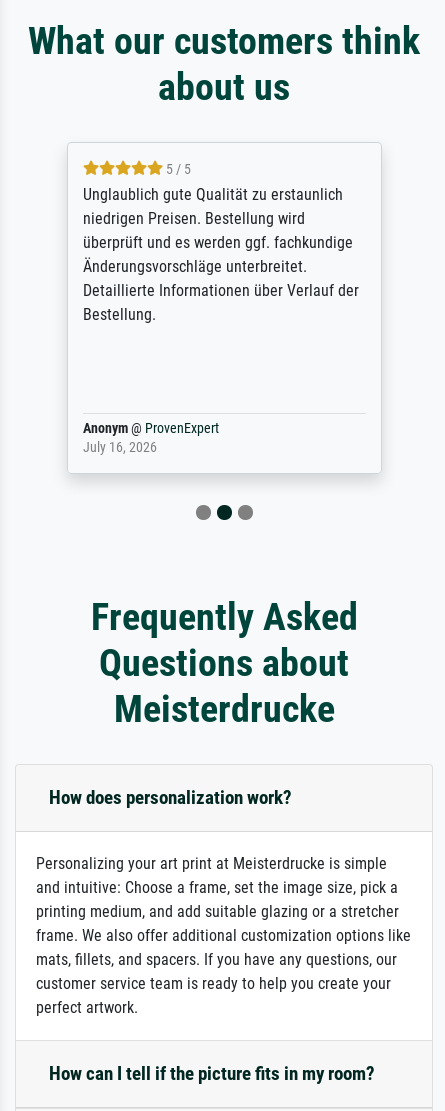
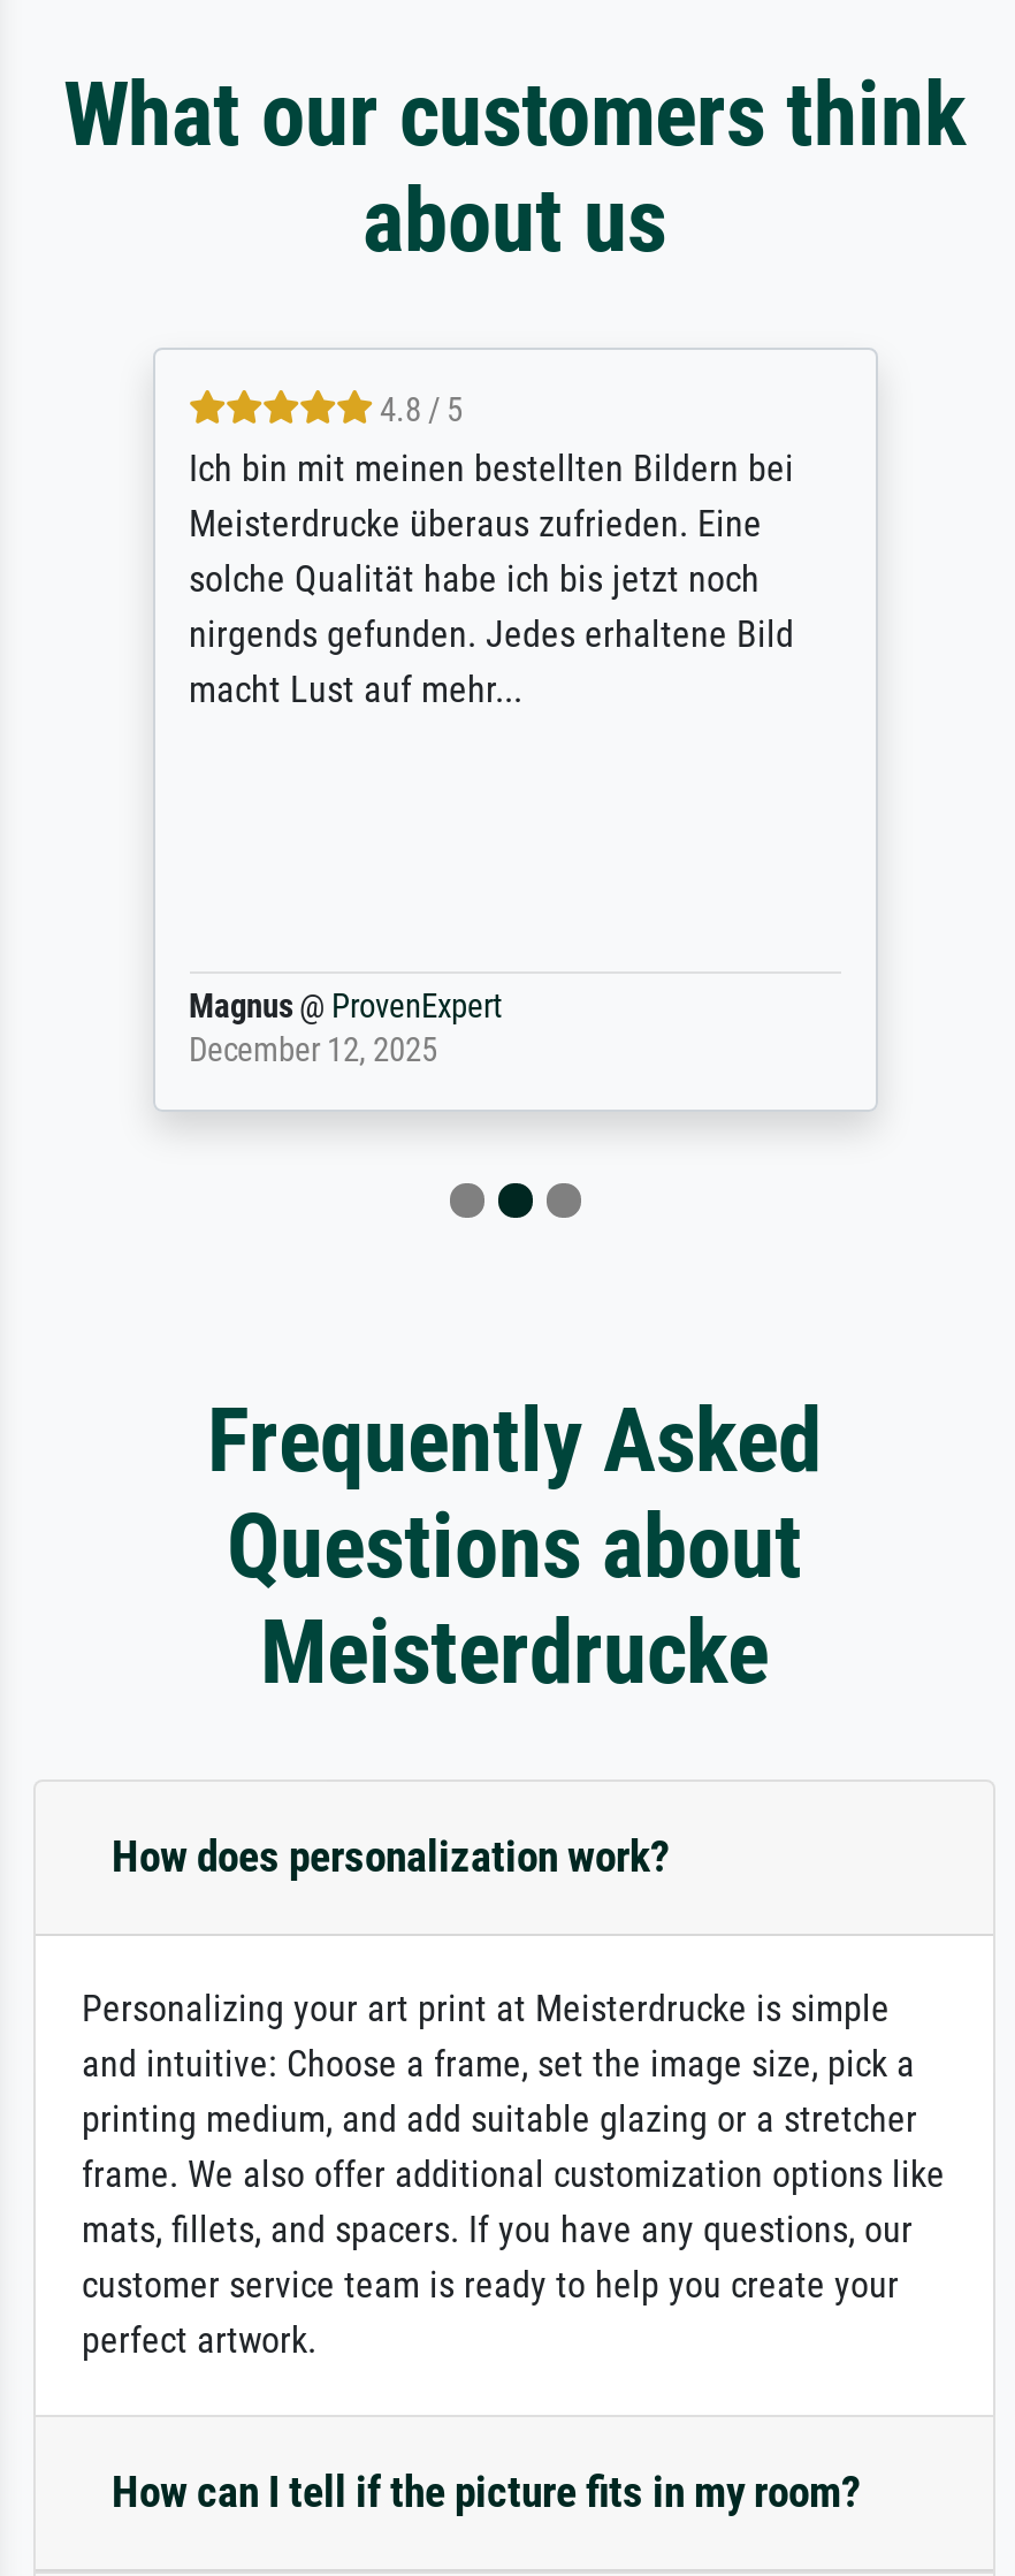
[82,161,358,324] 5 / 5 | Unglaublich gute Qualität zu erstaunlich | niedrigen Preisen. Bestellung wird | überprüft und es werden ggf. fachkundige | Änderungsvorschläge unterbreitet. | Detaillierte Informationen über Verlauf der | Bestellung. -> [189,391,794,711] 4.8 / 5 | Ich bin mit meinen bestellten Bildern bei | Meisterdrucke überaus zufrieden. Eine | solche Qualität habe ich bis jetzt noch | nirgends gefunden. Jedes erhaltene Bild | macht Lust auf mehr...
[82,420,218,456] Anonym @ ProvenExpert | July 16, 2026 -> [189,987,502,1070] Magnus @ ProvenExpert | December 12, 2025

